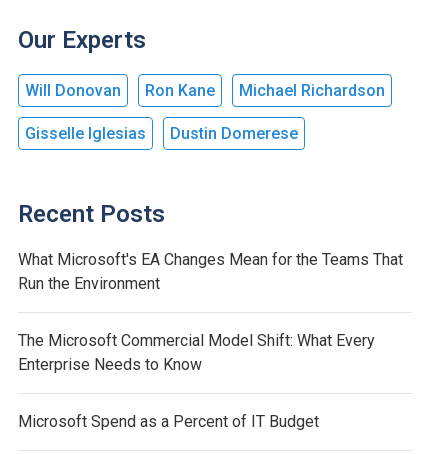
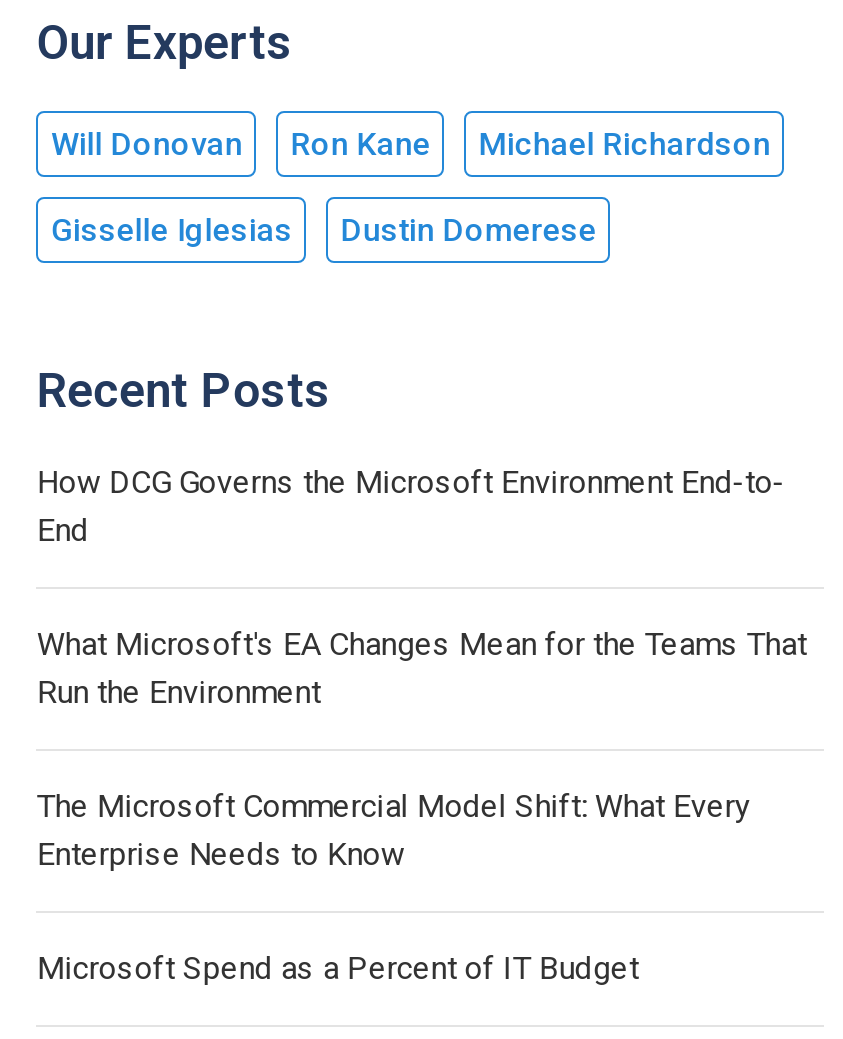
none -> [37,463,785,549] How DCG Governs the Microsoft Environment End-to- | End

